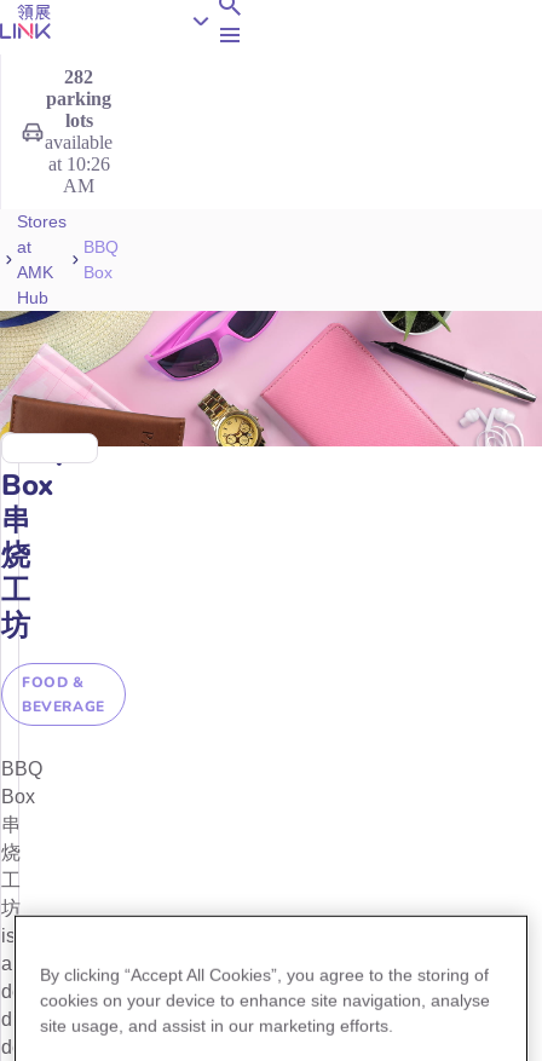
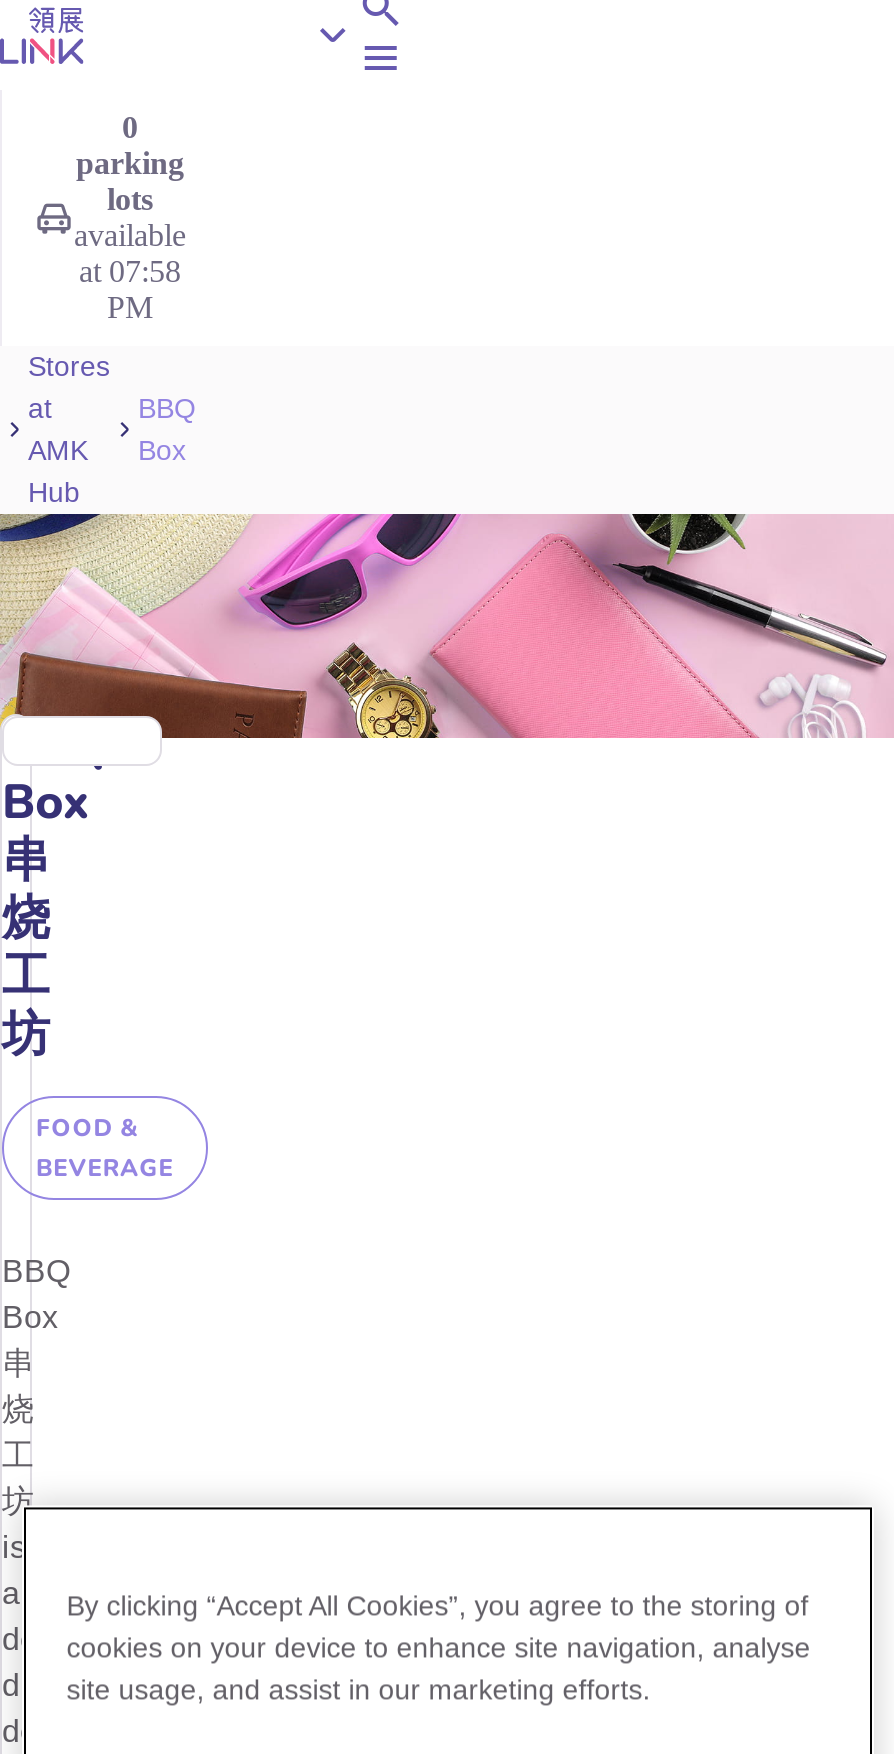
[64,67,93,87] 282 -> [122,110,138,144] 0
[48,154,109,196] at 10:26 | AM -> [79,254,181,324] at 07:58 | PM

